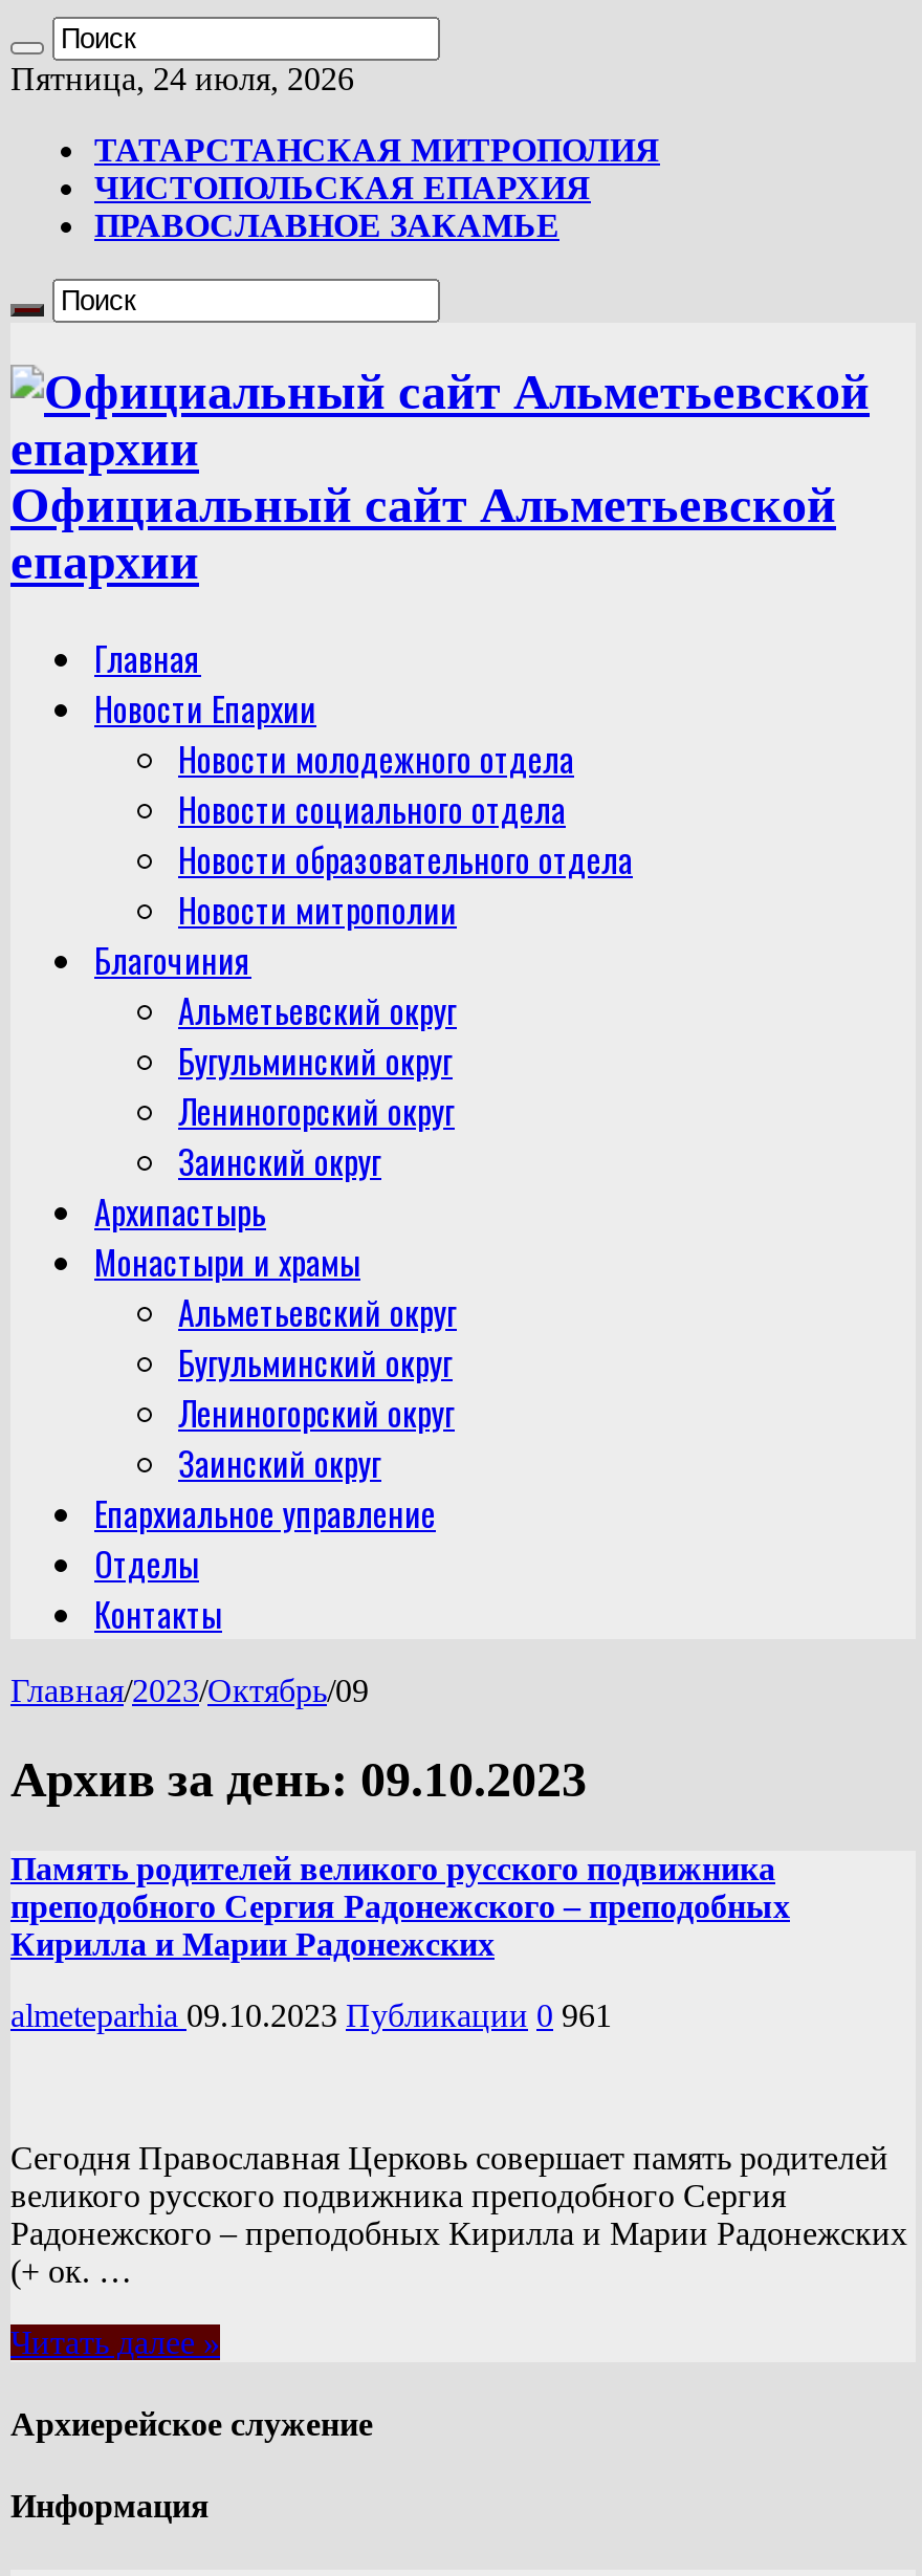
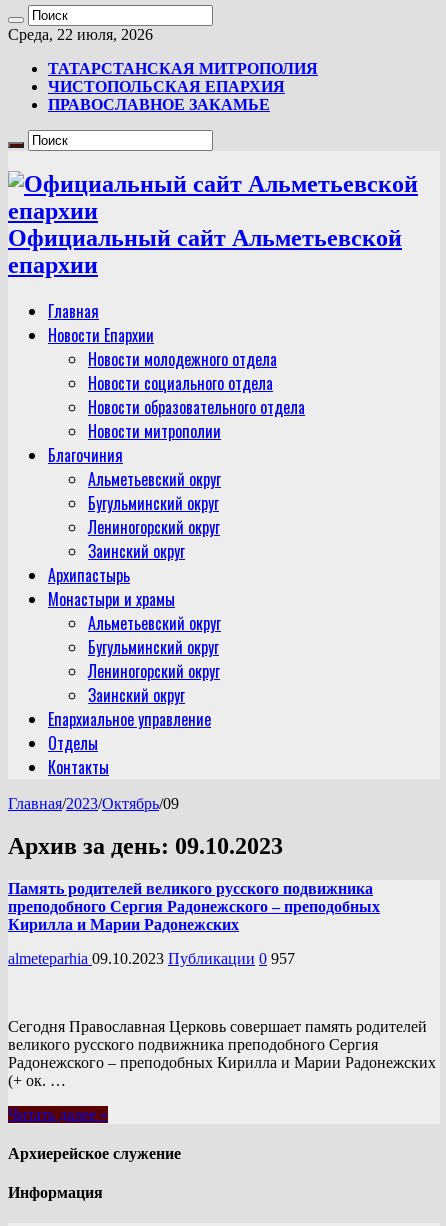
[10,61,354,96] Пятница, 24 июля, 2026 -> [8,26,153,43] Среда, 22 июля, 2026
[10,1997,612,2032] almeteparhia 09.10.2023 Публикации 0 961 -> [8,950,295,967] almeteparhia 09.10.2023 Публикации 0 957

